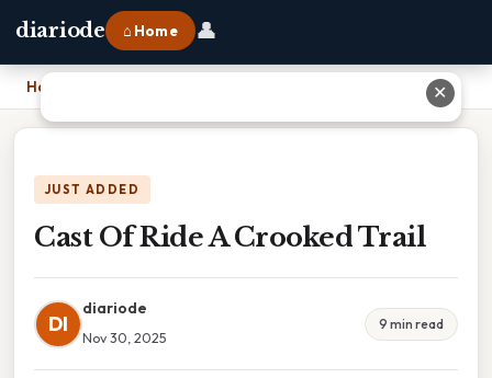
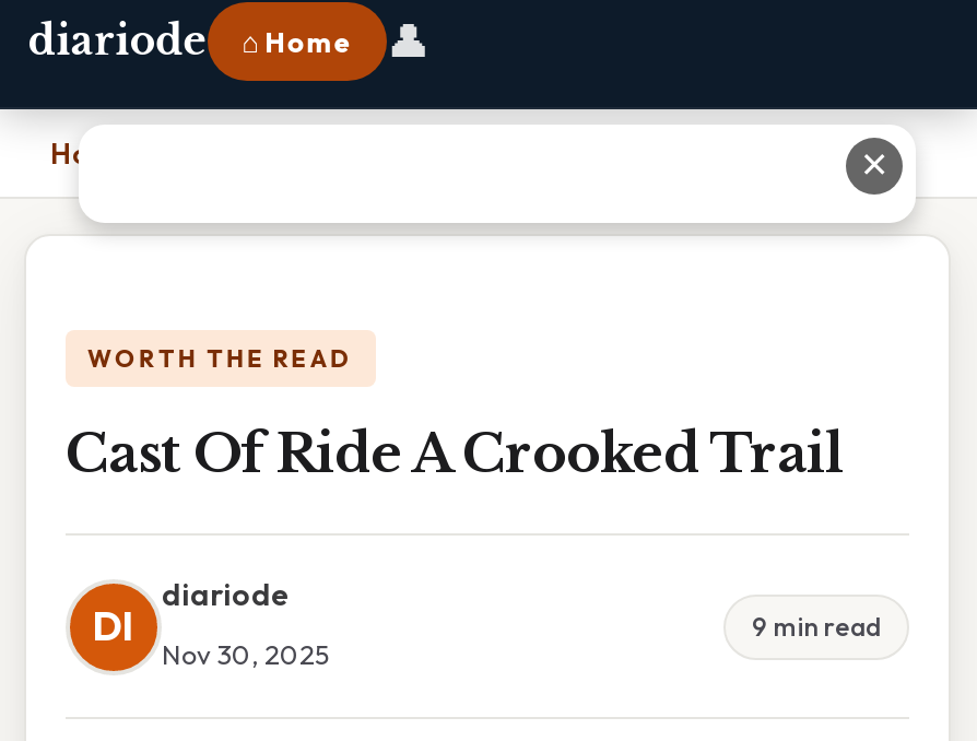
[45,182,139,197] JUST ADDED -> [87,343,353,374] WORTH THE READ

